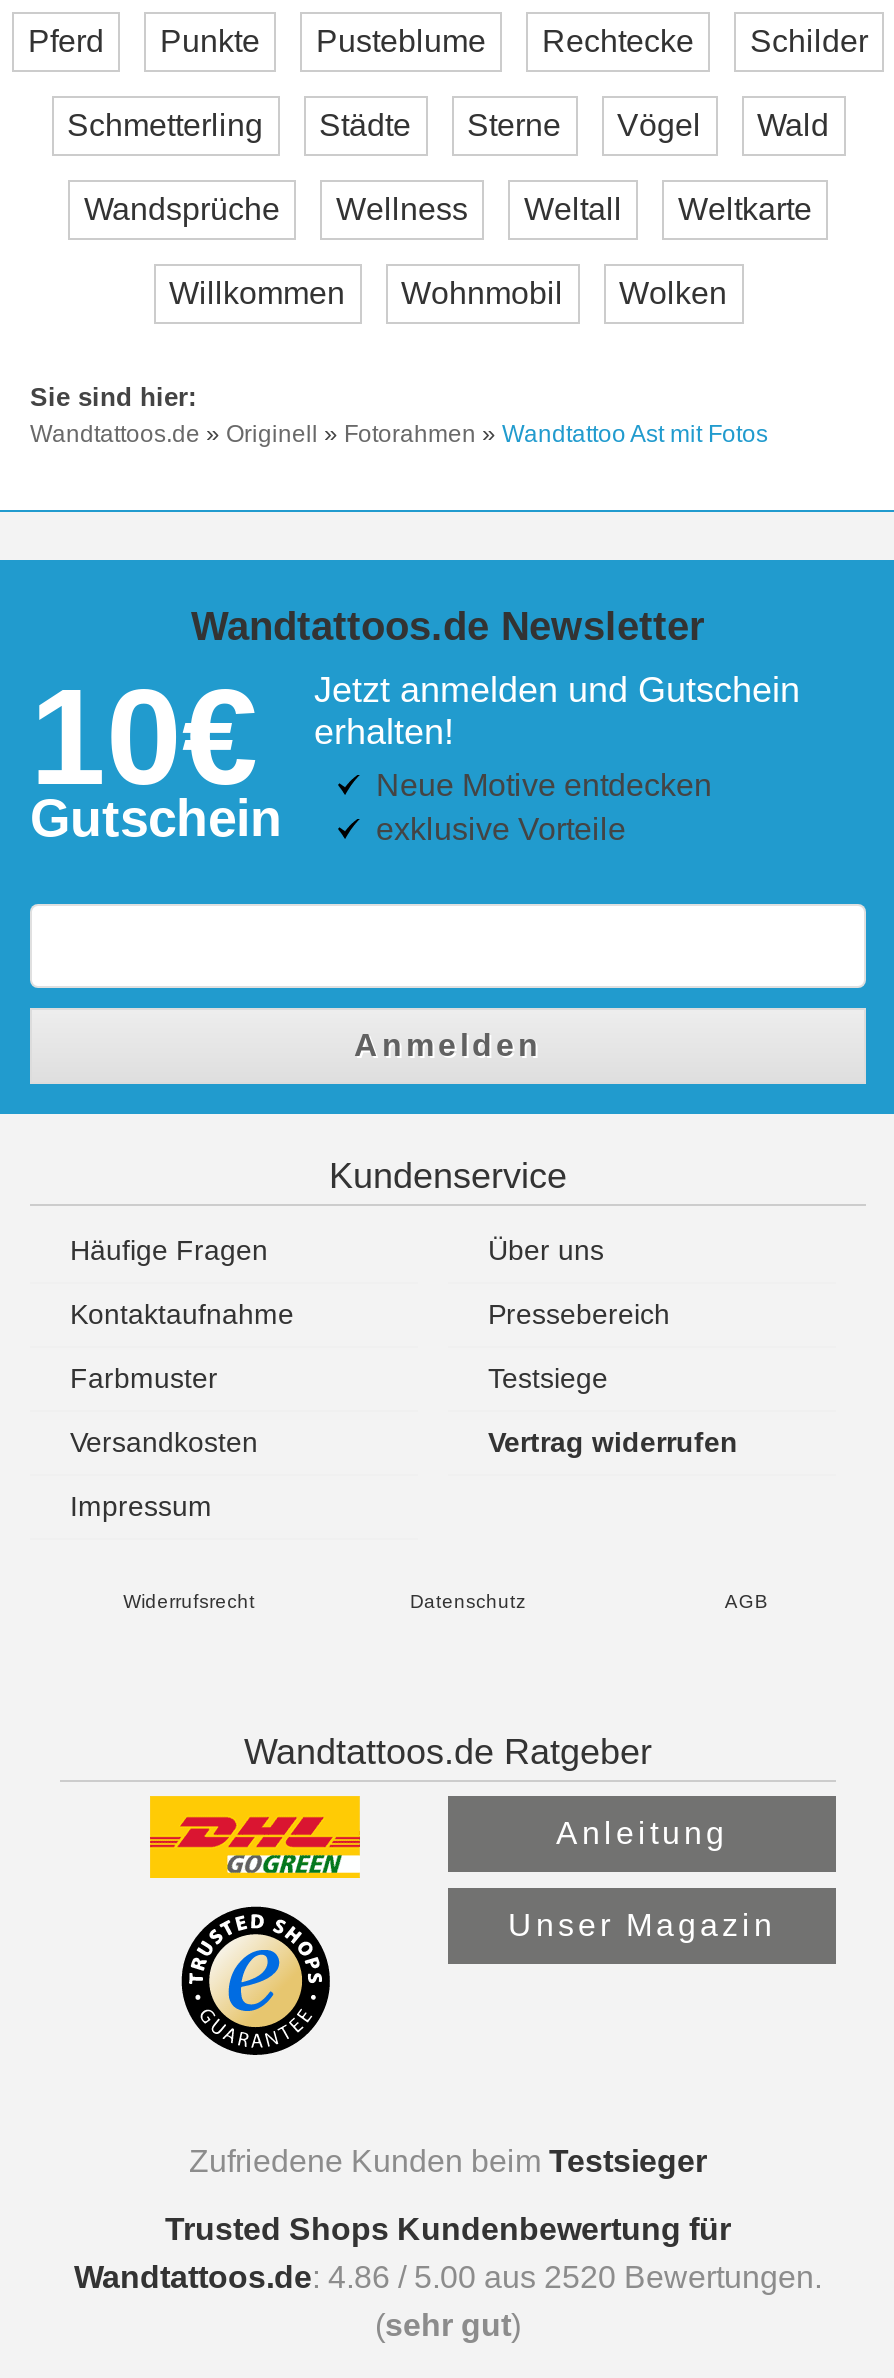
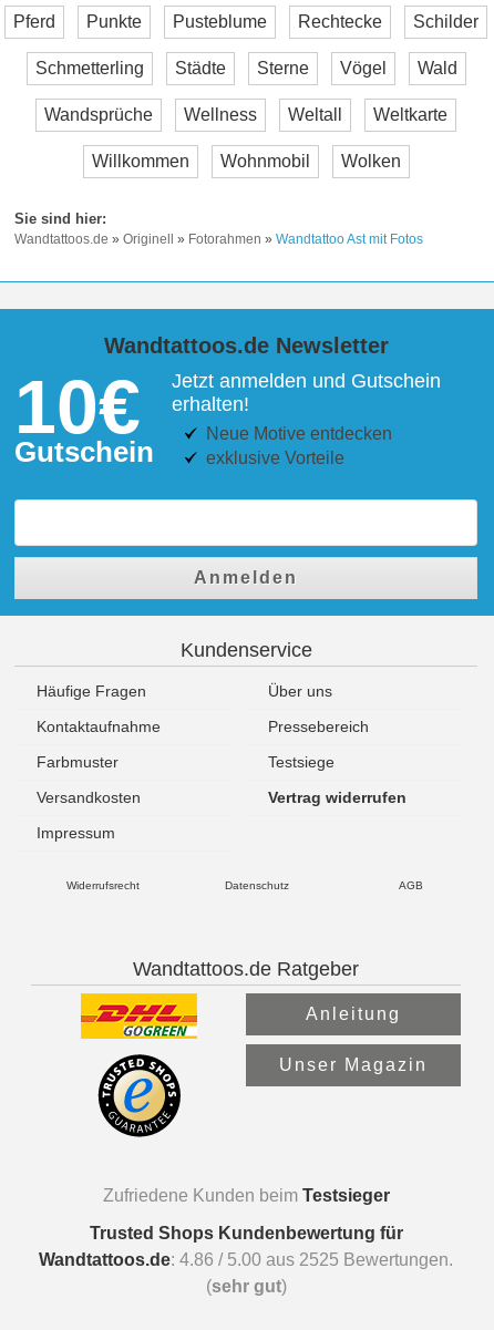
[74,2260,822,2294] Wandtattoos.de: 4.86 / 5.00 aus 2520 Bewertungen. -> [39,1250,453,1269] Wandtattoos.de: 4.86 / 5.00 aus 2525 Bewertungen.

